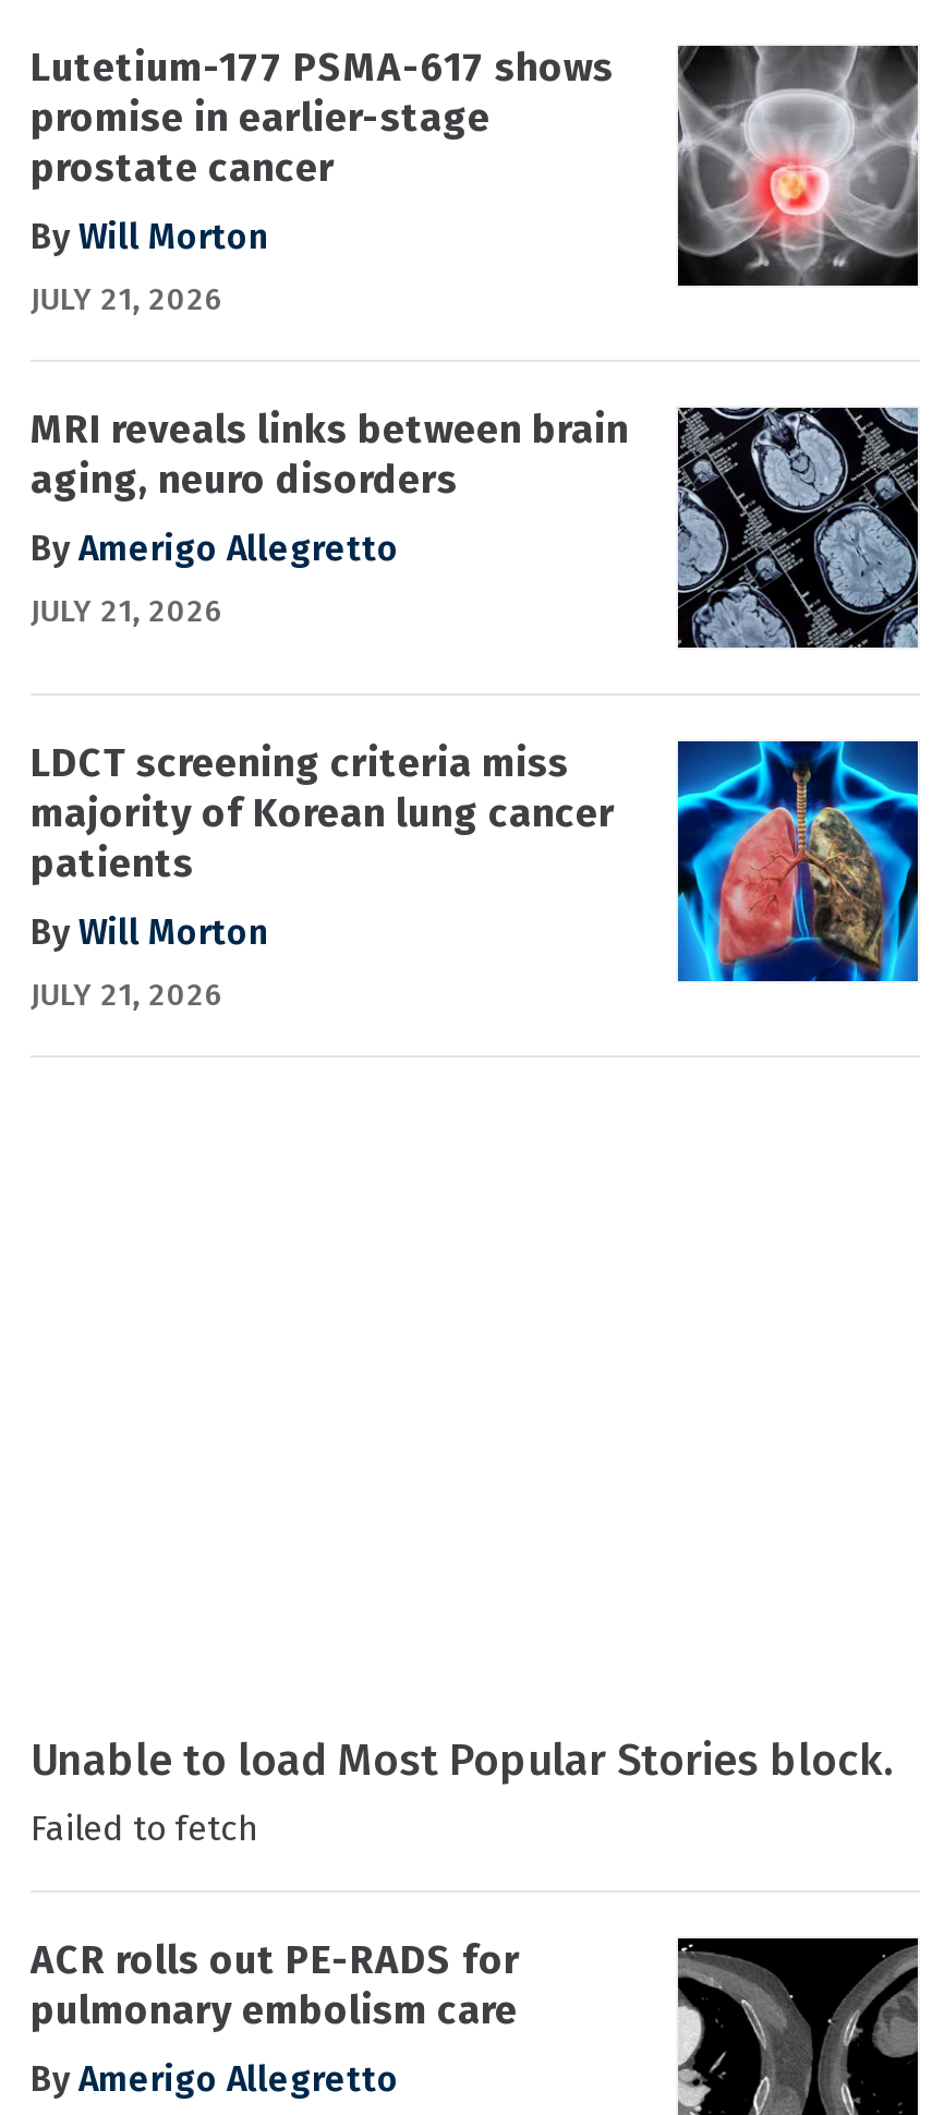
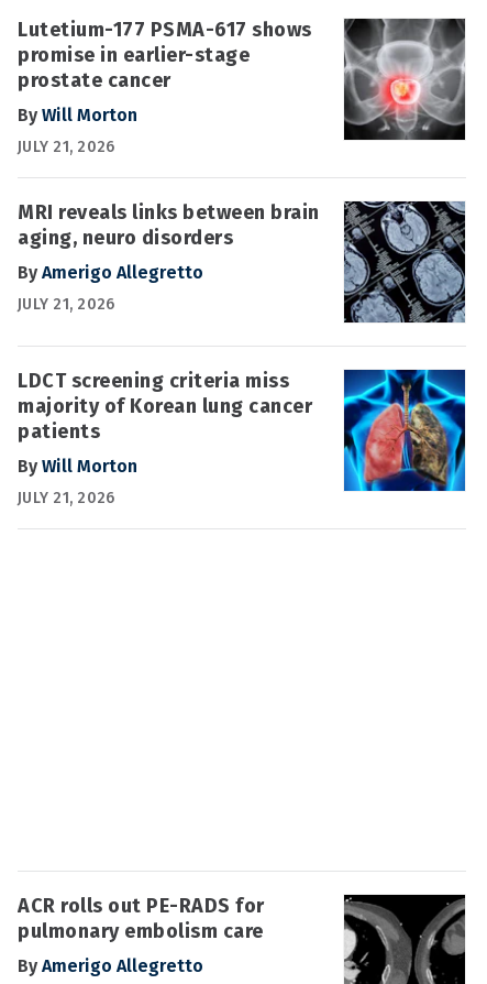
[31,1733,892,1849] Unable to load Most Popular Stories block. | Failed to fetch -> none

